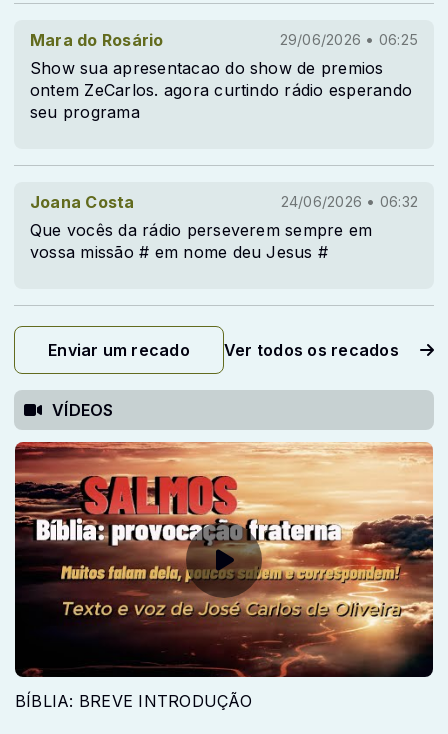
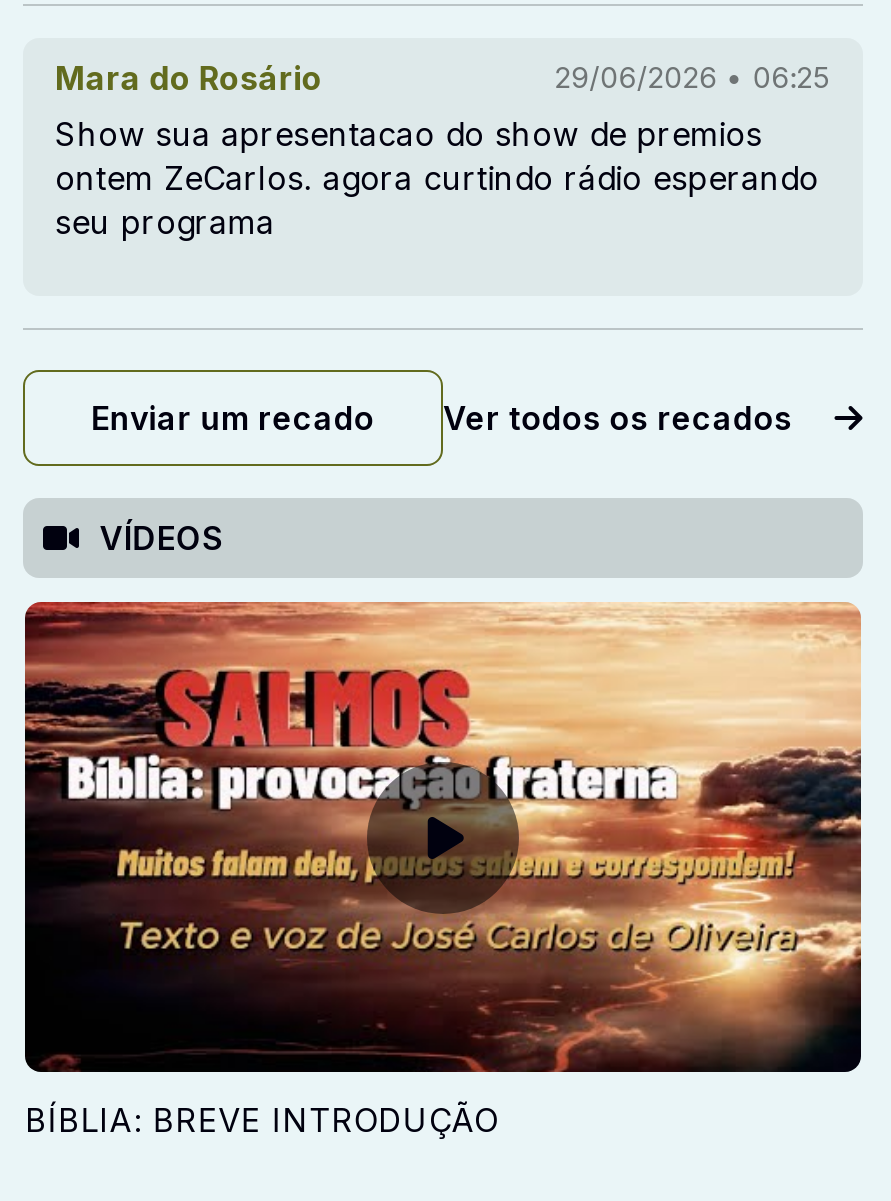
[30,192,418,262] Joana Costa | 24/06/2026 • 06:32 | Que vocês da rádio perseverem sempre em | vossa missão # em nome deu Jesus # -> none

